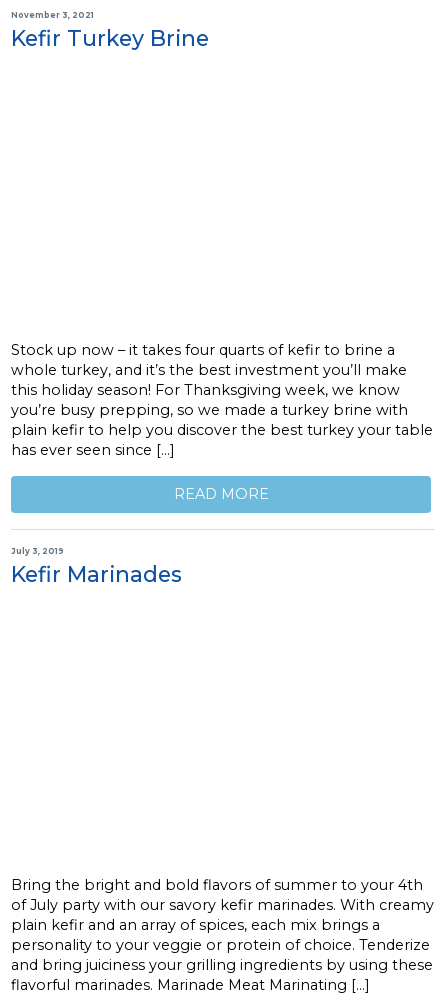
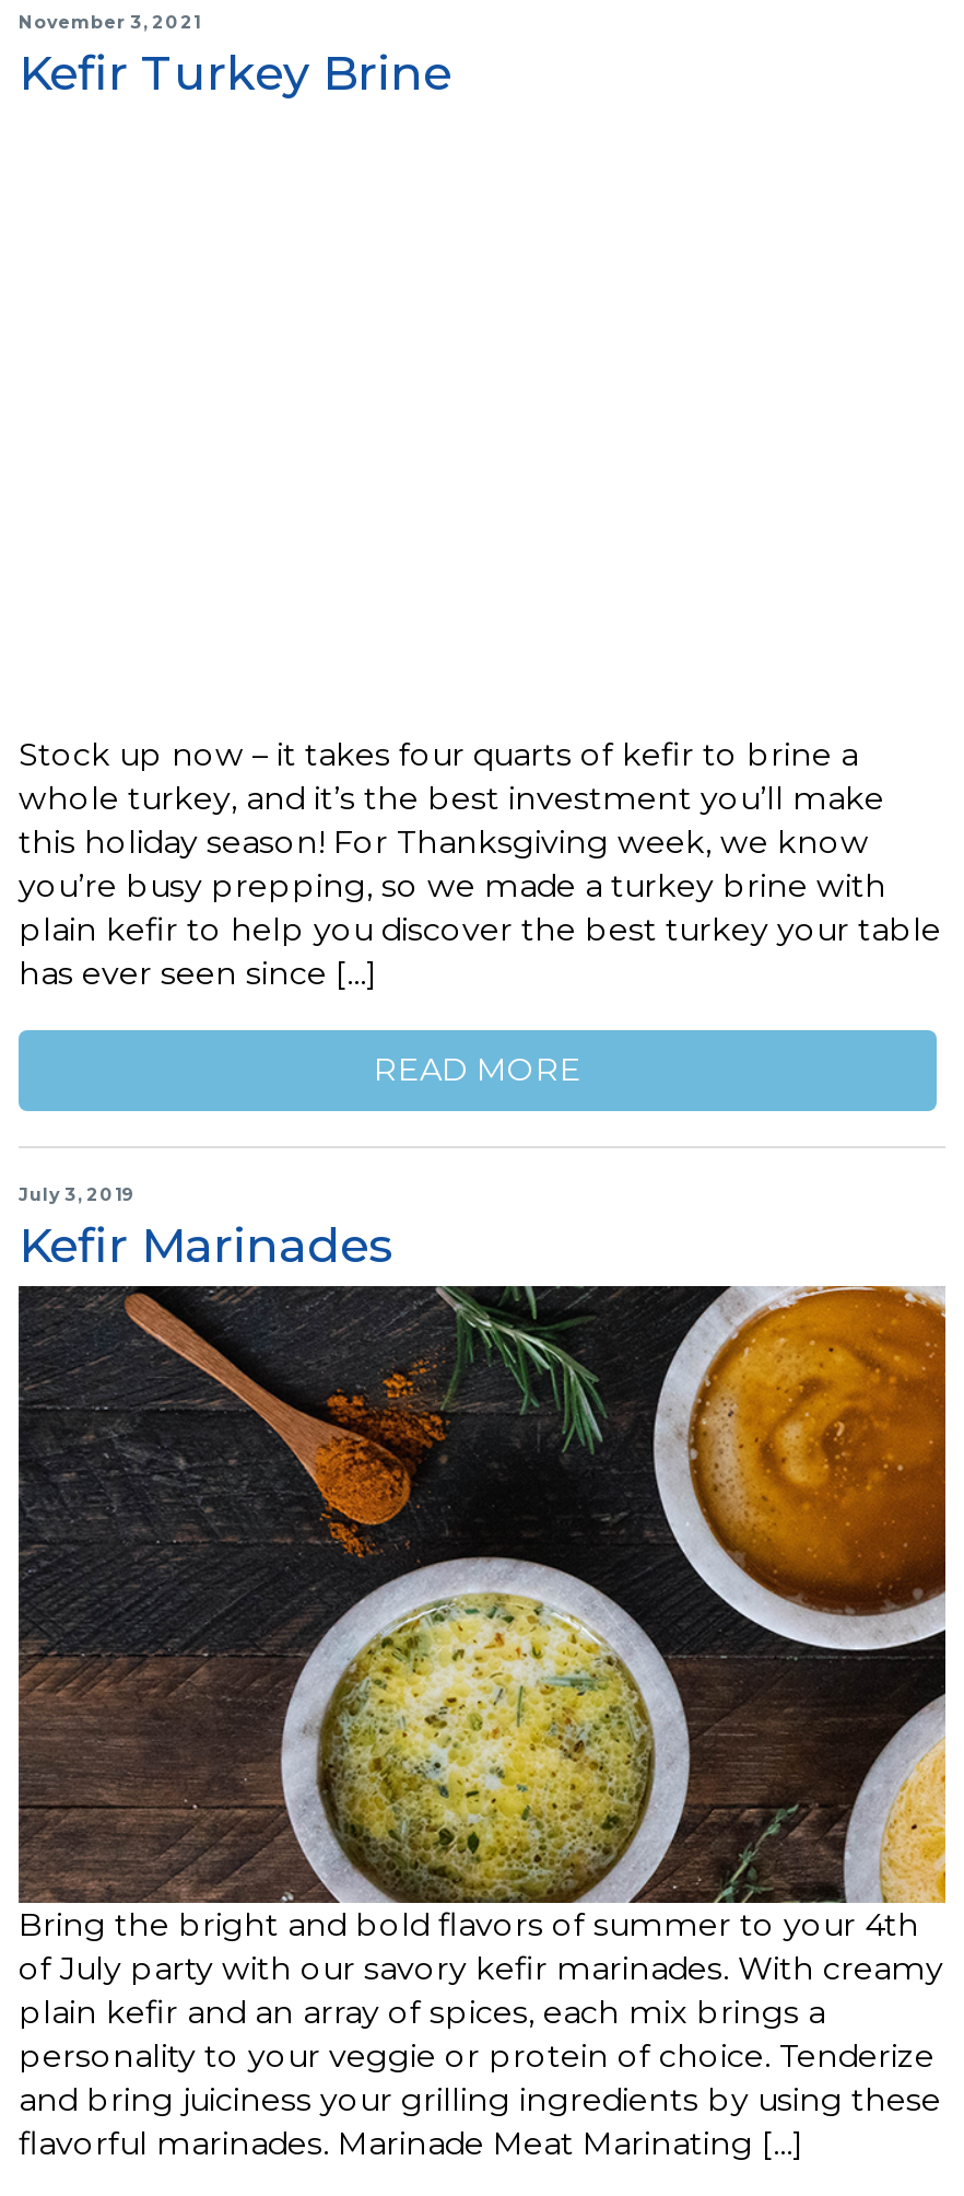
none -> [16,1284,948,1905] [image]

